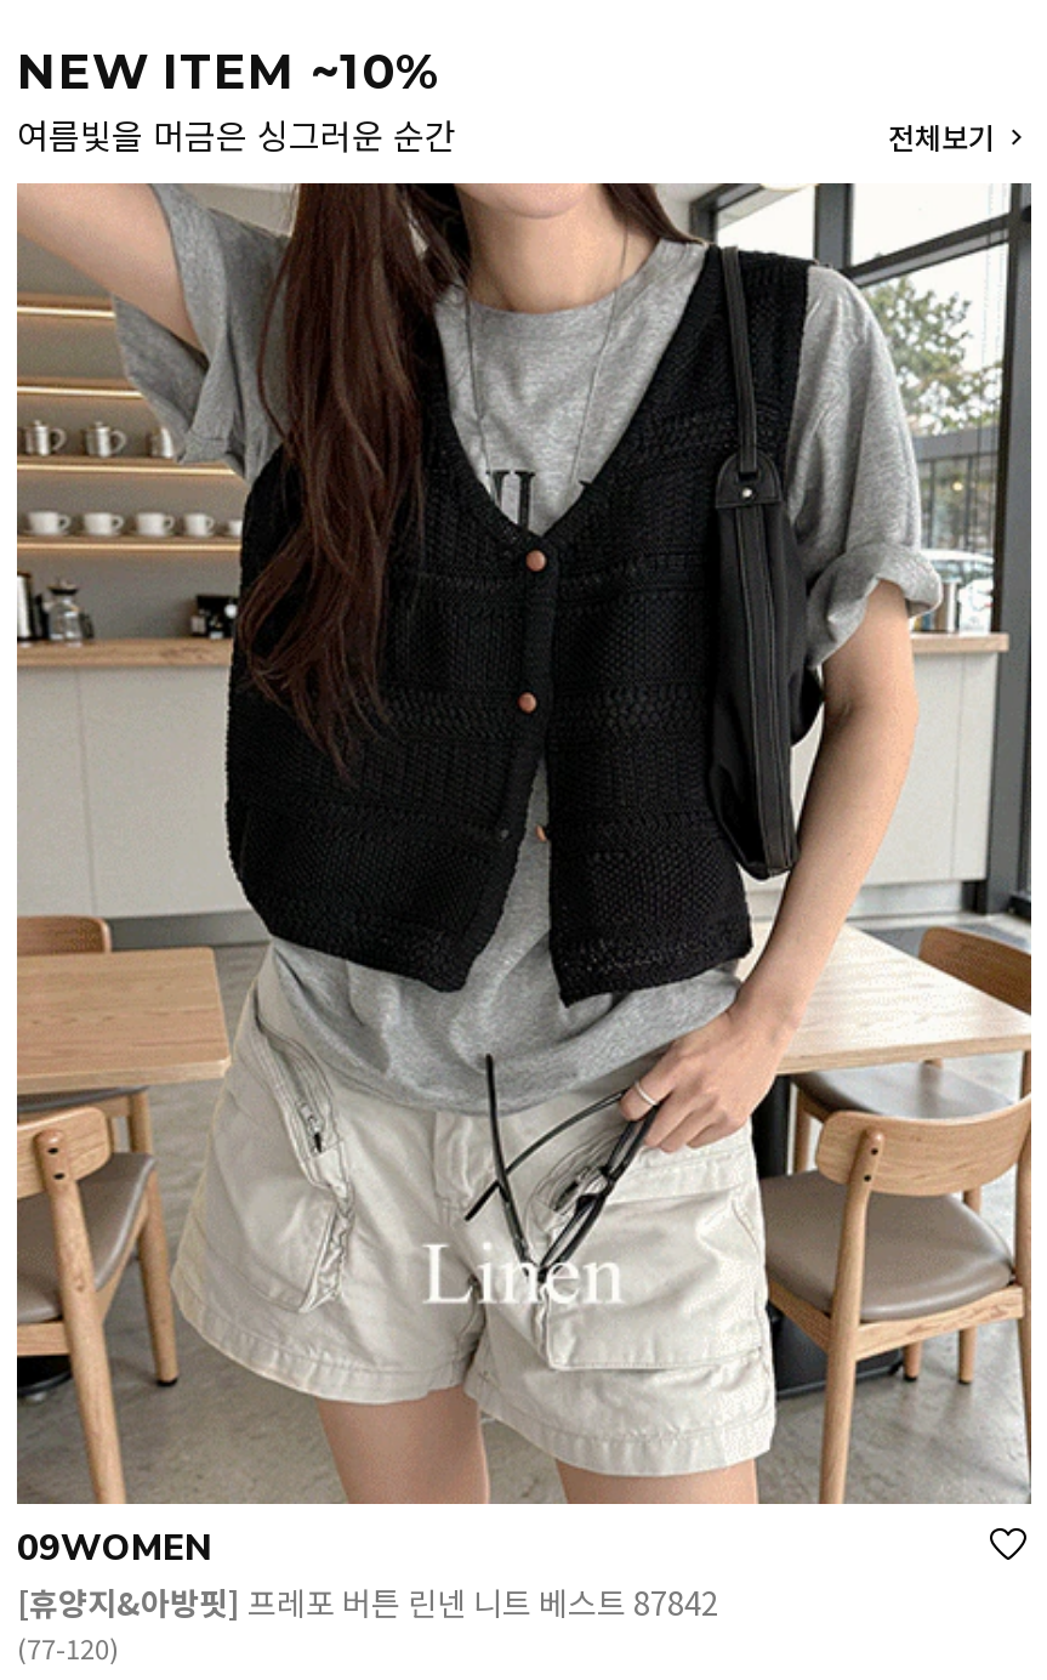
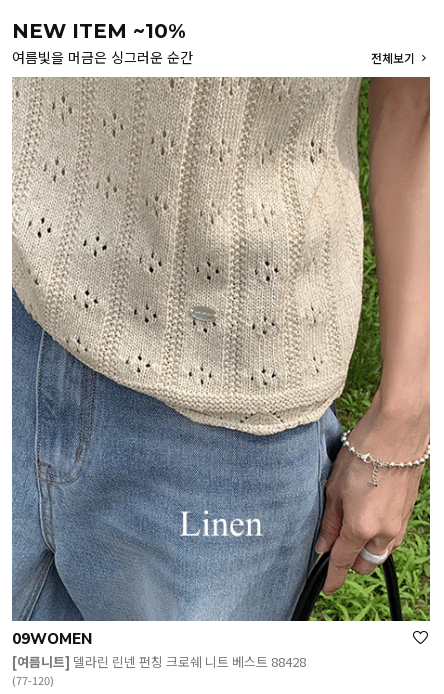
[15,183,1034,1626] [image] | [휴양지&아방핏] 프레포 버튼 린넨 니트 베스트 87842 -> [11,76,431,671] [image] | [여름니트] 델라린 린넨 펀칭 크로쉐 니트 베스트 88428

